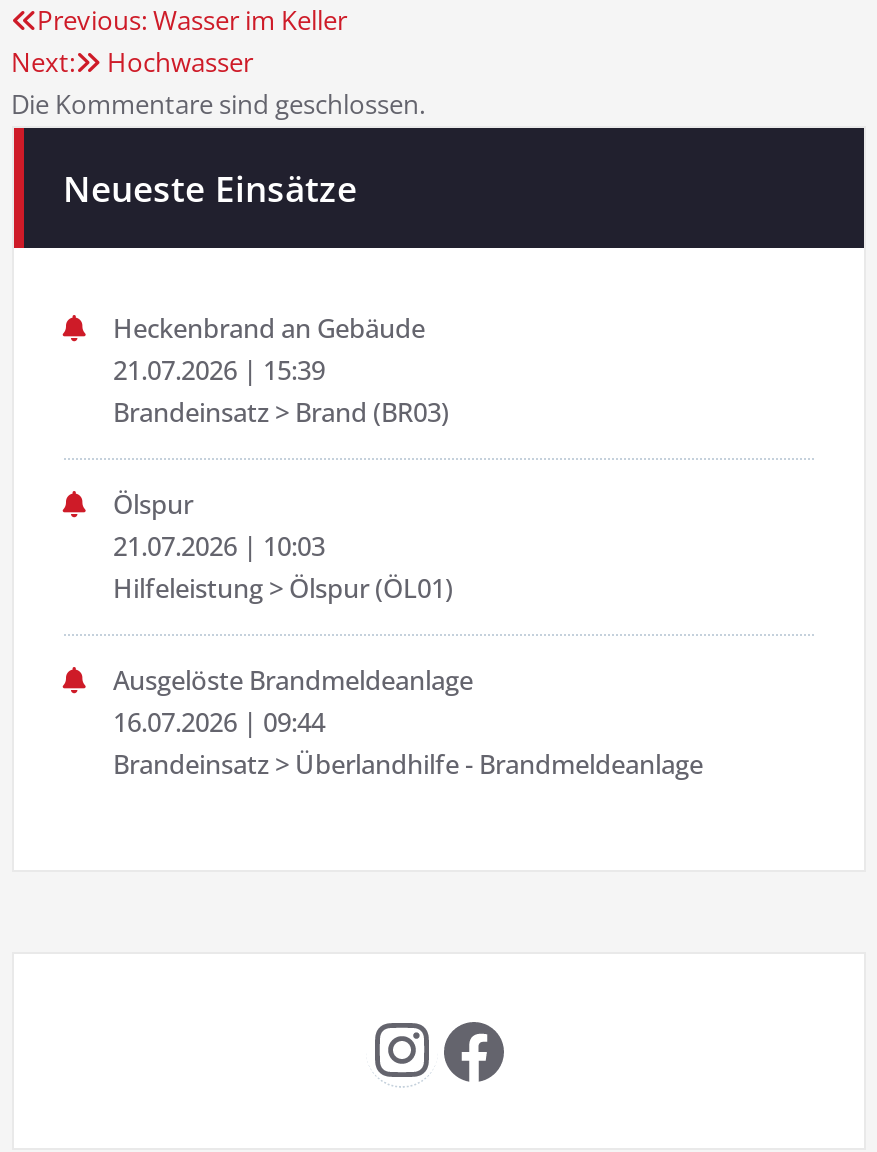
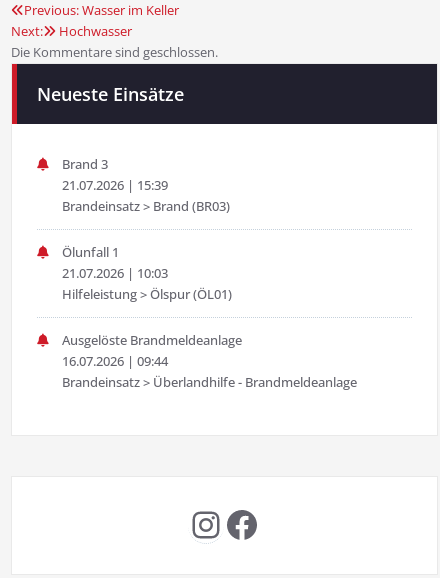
[113,310,425,346] Heckenbrand an Gebäude -> [61,155,107,173] Brand 3
[113,486,193,522] Ölspur -> [61,243,118,261] Ölunfall 1

